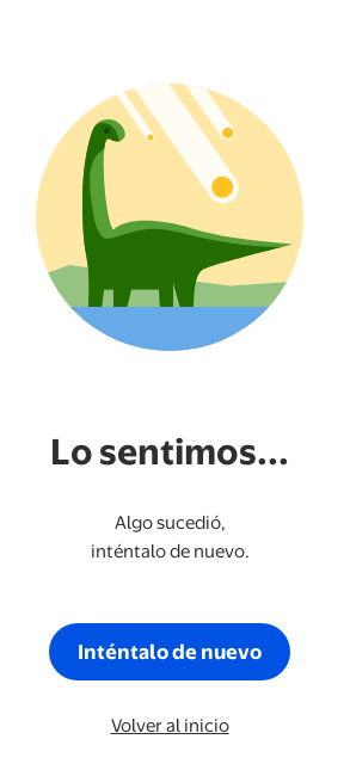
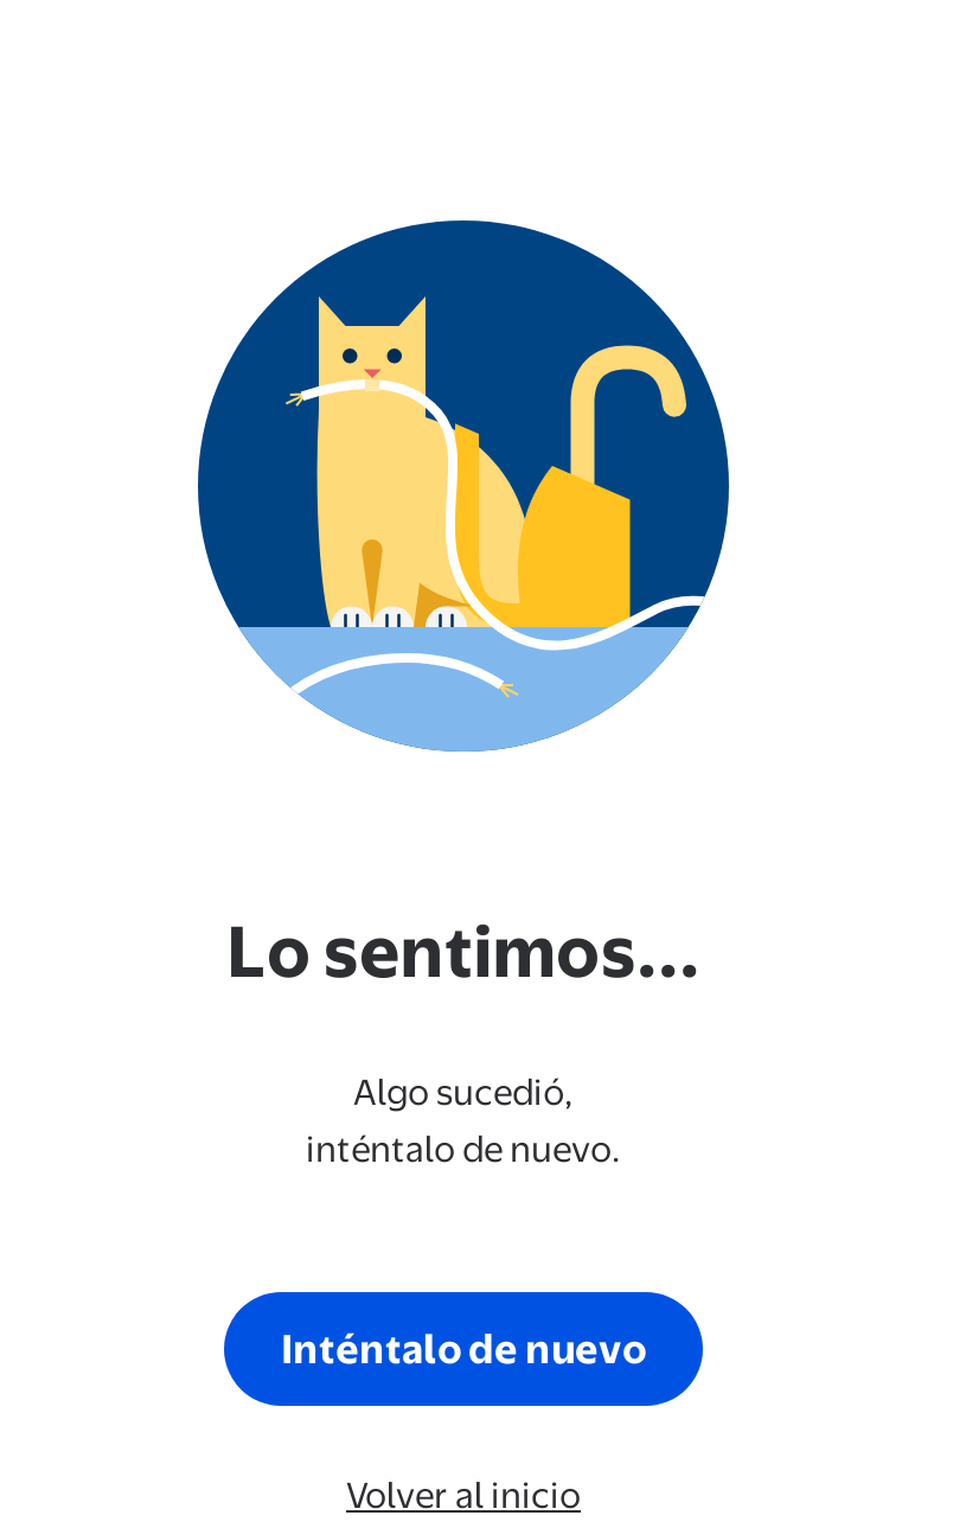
[36,84,303,324] [image] -> [196,218,731,699] [image]

